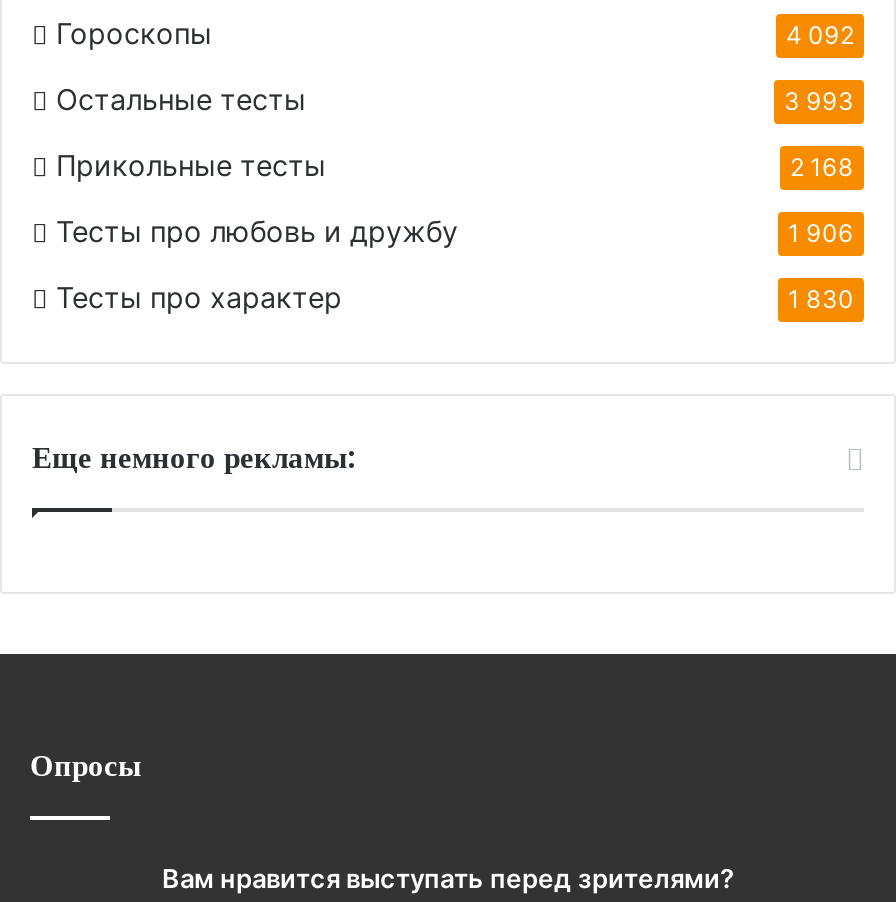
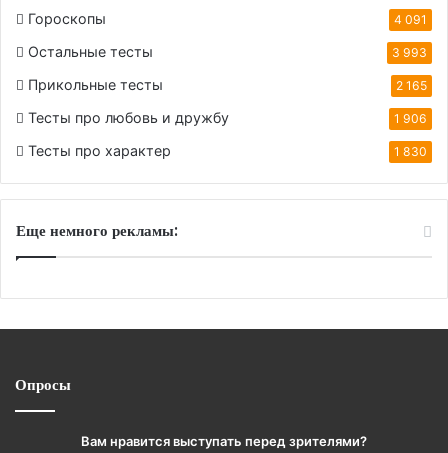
[786,20,854,50] 4 092 -> [394,12,427,27] 4 091
[790,152,854,182] 2 168 -> [396,78,427,93] 2 165

